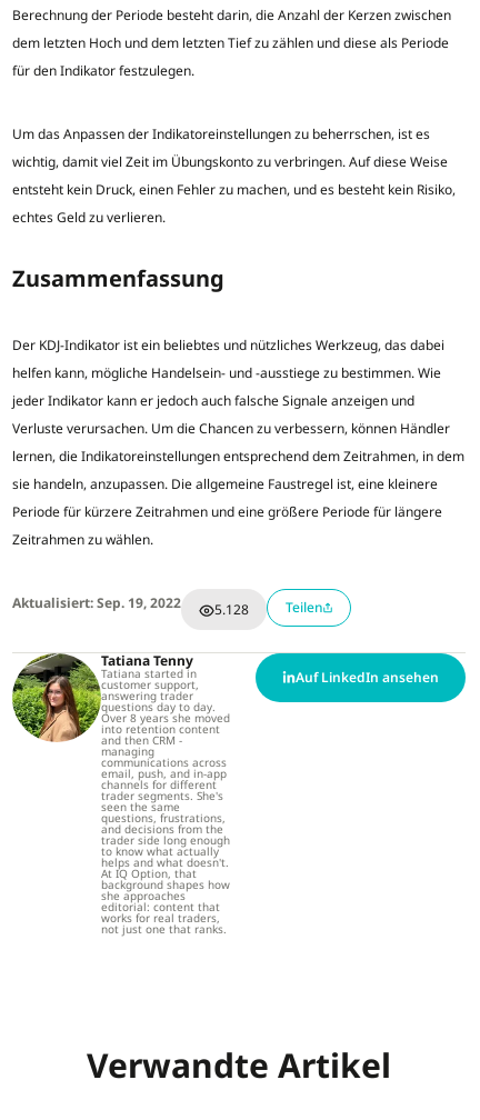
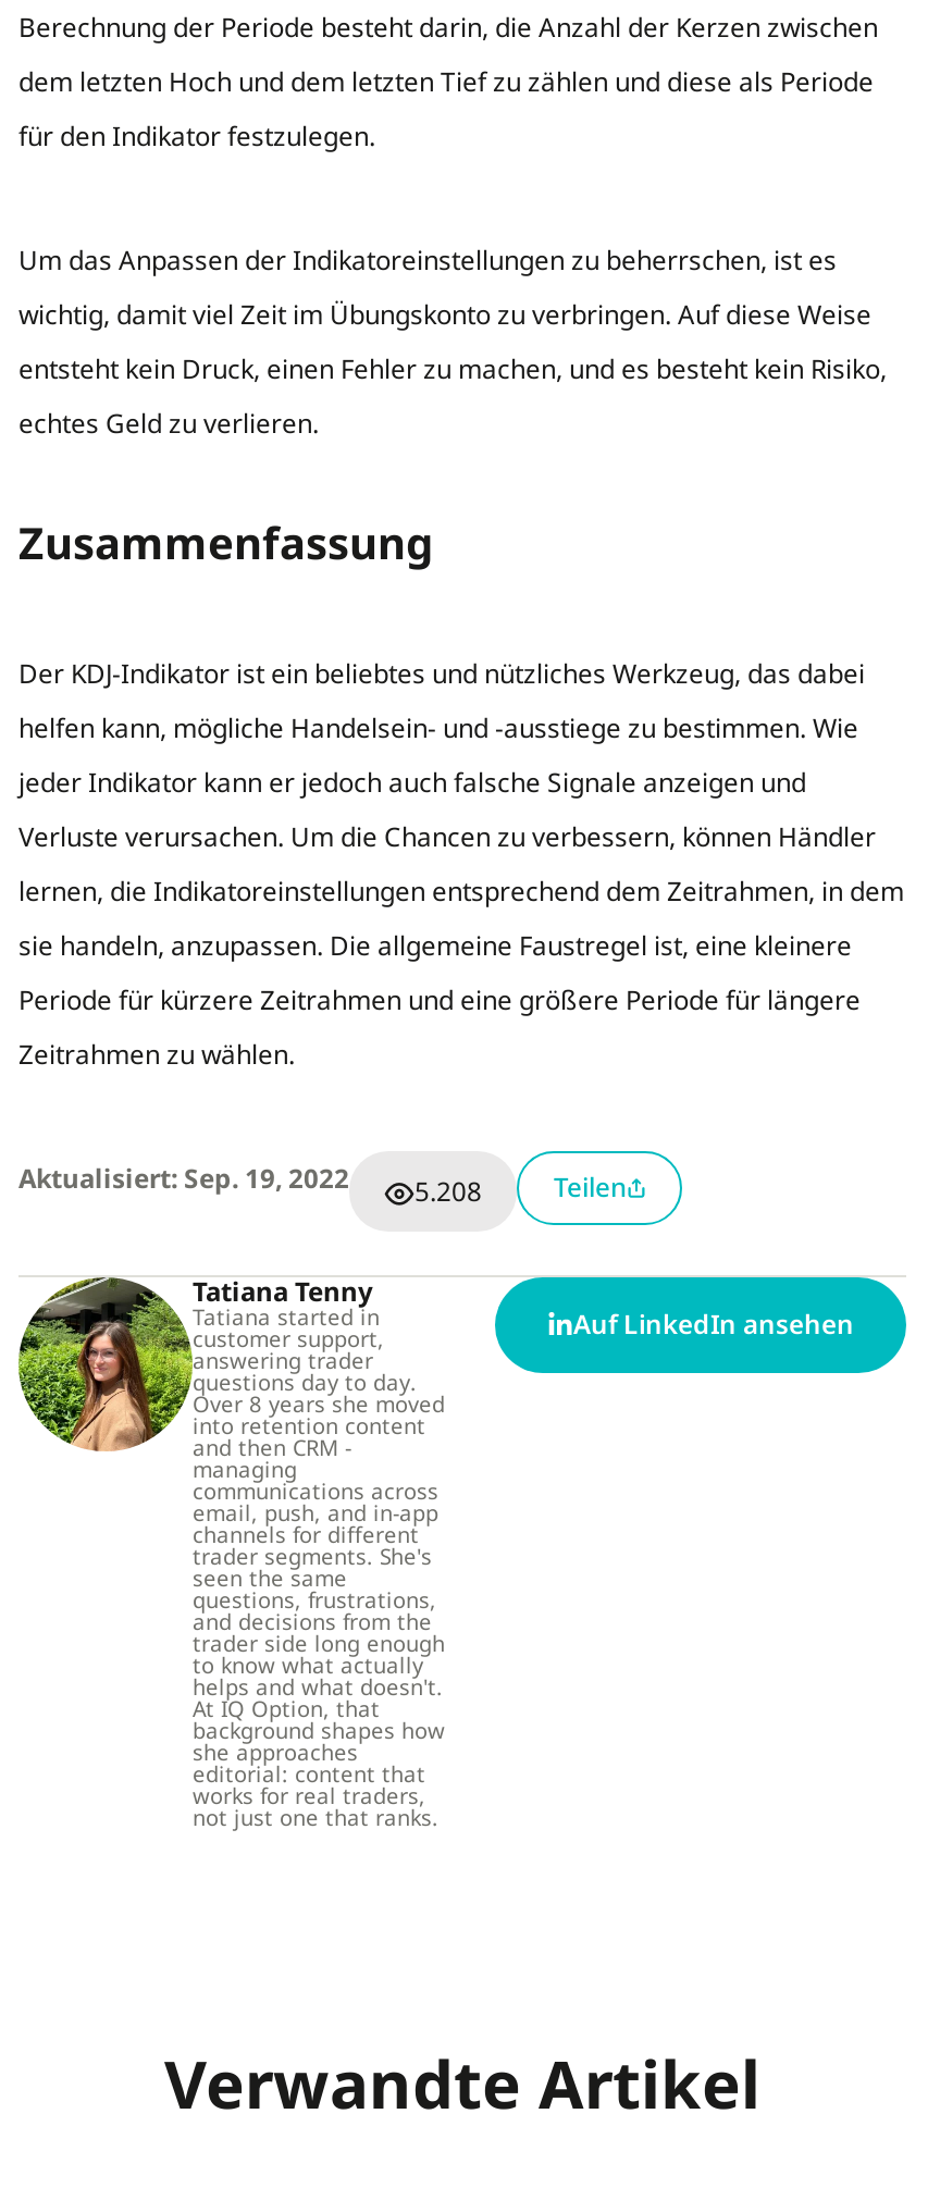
[12,594,323,619] Aktualisiert: Sep. 19, 2022 5.128 Teilen -> [18,1160,628,1211] Aktualisiert: Sep. 19, 2022 5.208 Teilen

